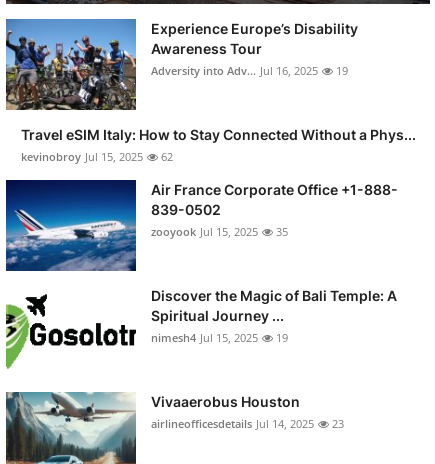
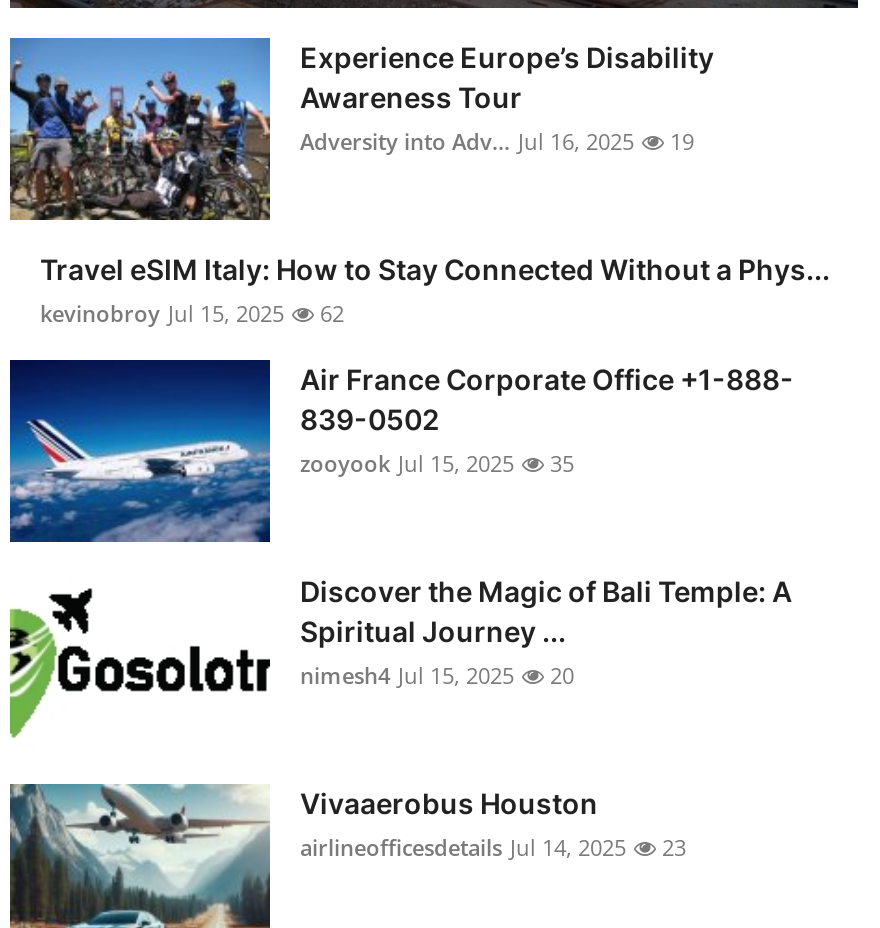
[151,330,288,345] nimesh4 Jul 15, 2025 19 -> [300,661,574,691] nimesh4 Jul 15, 2025 20

